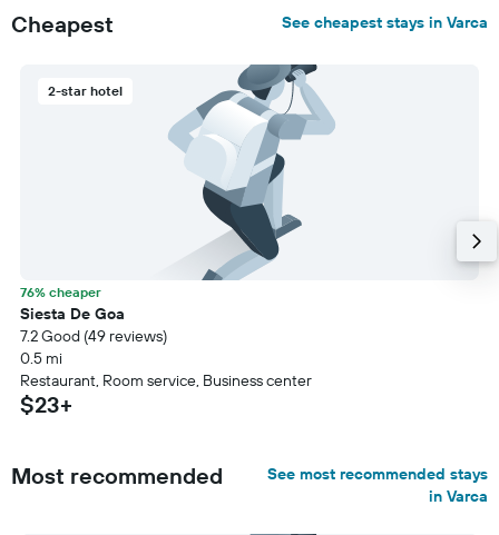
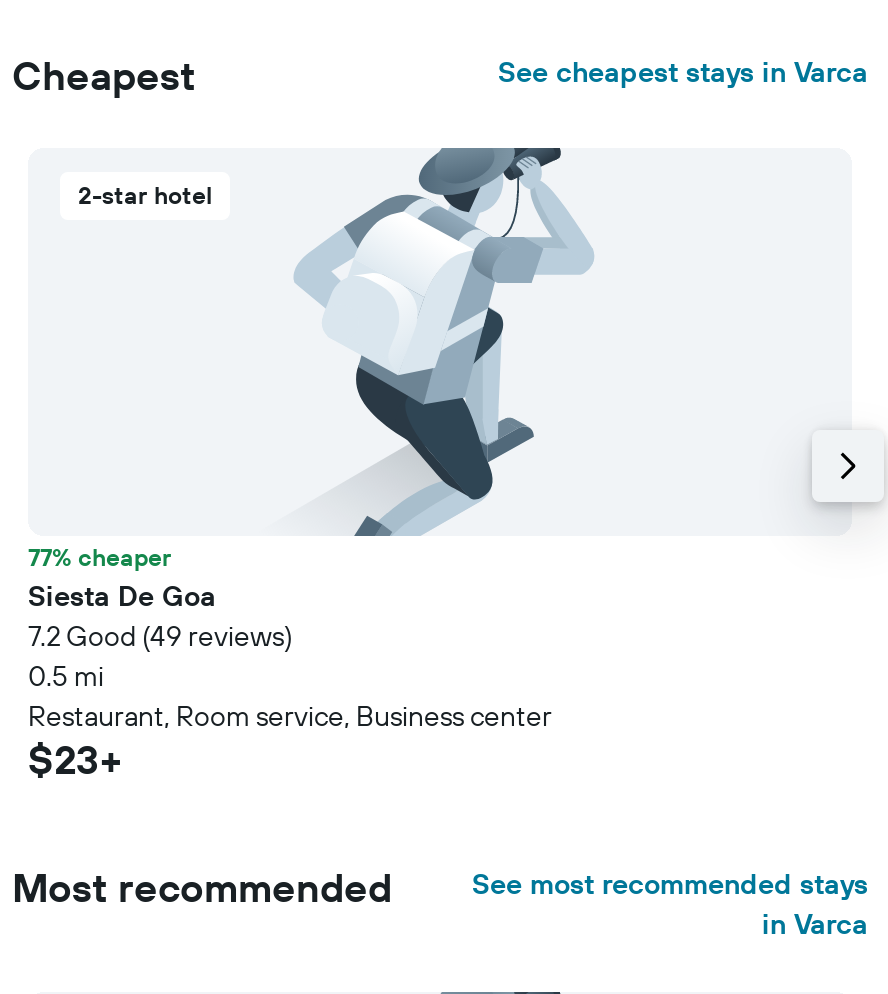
[20,284,101,300] 76% cheaper -> [28,542,172,572] 77% cheaper

